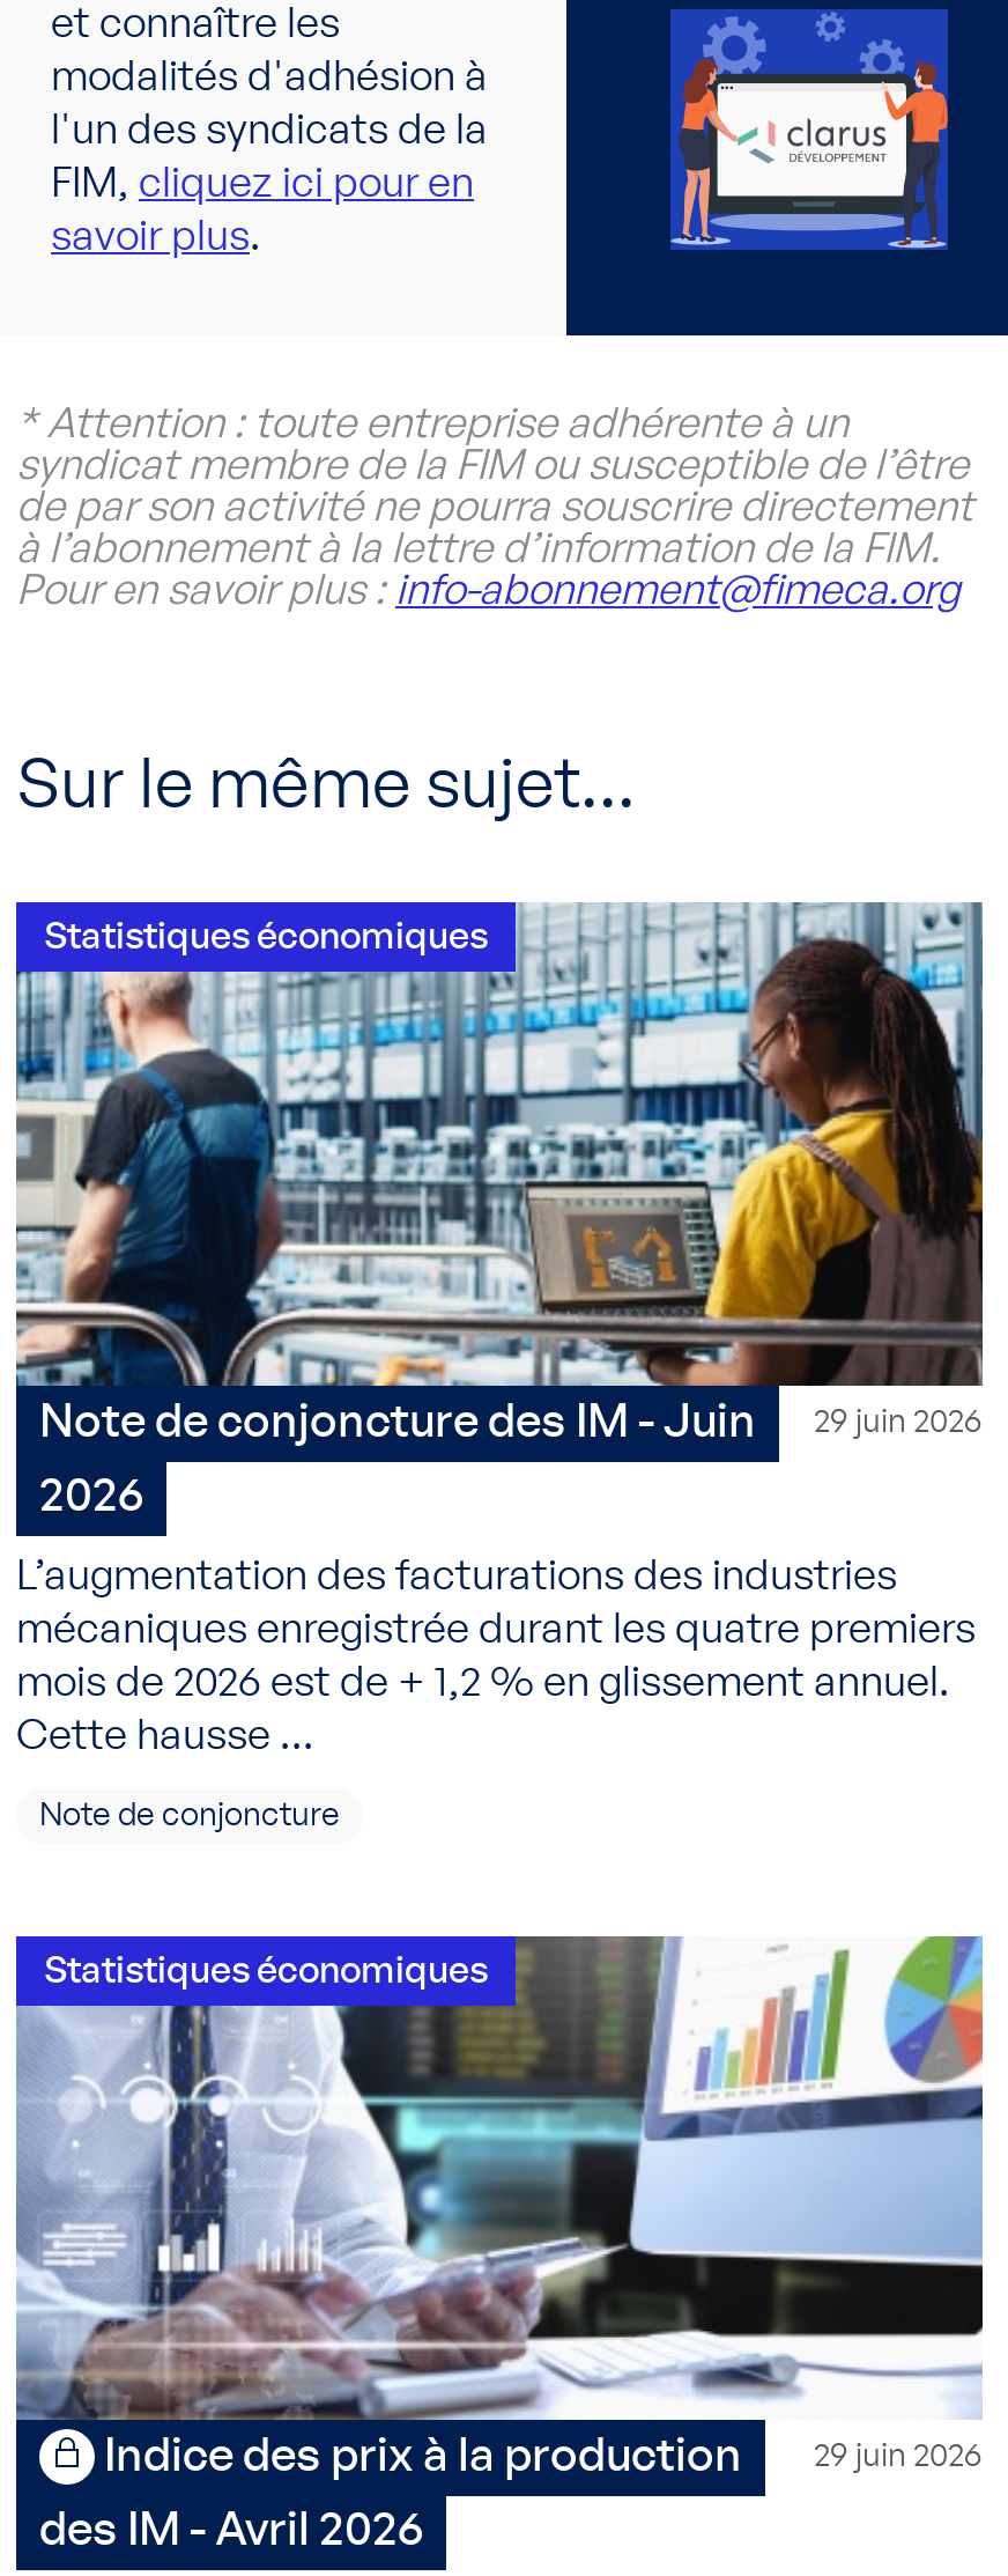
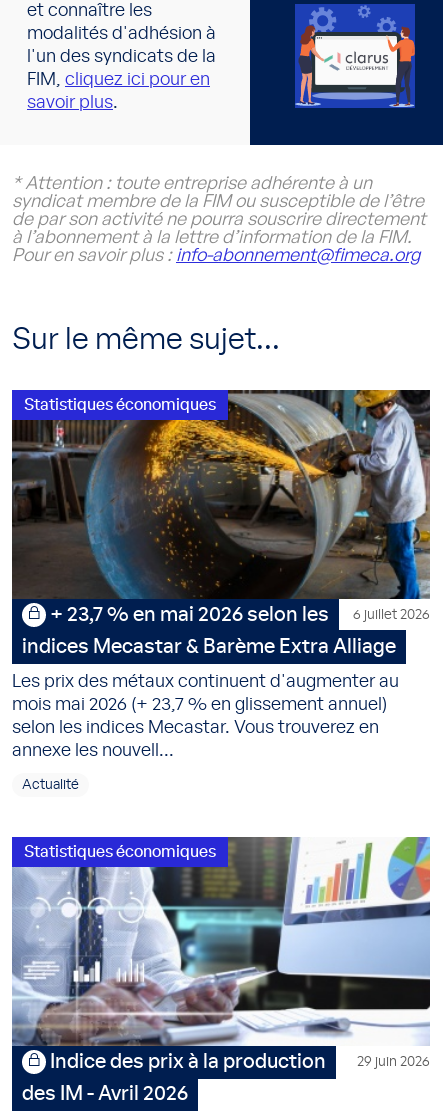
[14,900,985,1446] [image] | 29 juin 2026 | Note de conjoncture des IM - Juin -> [11,389,431,625] [image] | 6 juillet 2026 | + 23,7 % en mai 2026 selon les
[39,1474,143,1520] 2026 -> [22,637,396,657] indices Mecastar & Barème Extra Alliage
[16,1557,976,1759] L’augmentation des facturations des industries | mécaniques enregistrée durant les quatre premiers | mois de 2026 est de + 1,2 % en glissement annuel. | Cette hausse ... -> [12,673,399,760] Les prix des métaux continuent d'augmenter au | mois mai 2026 (+ 23,7 % en glissement annuel) | selon les indices Mecastar. Vous trouverez en | annexe les nouvell...
[39,1800,340,1833] Note de conjoncture -> [22,778,79,792] Actualité

